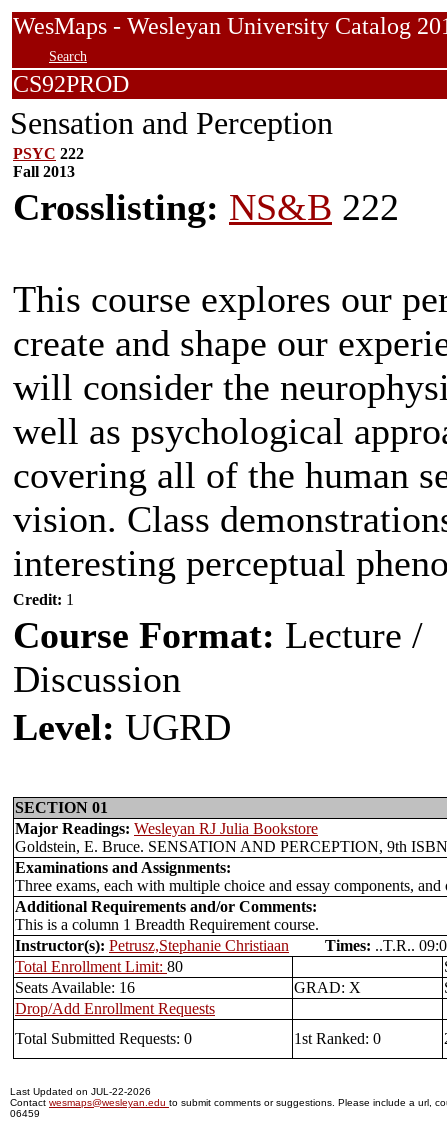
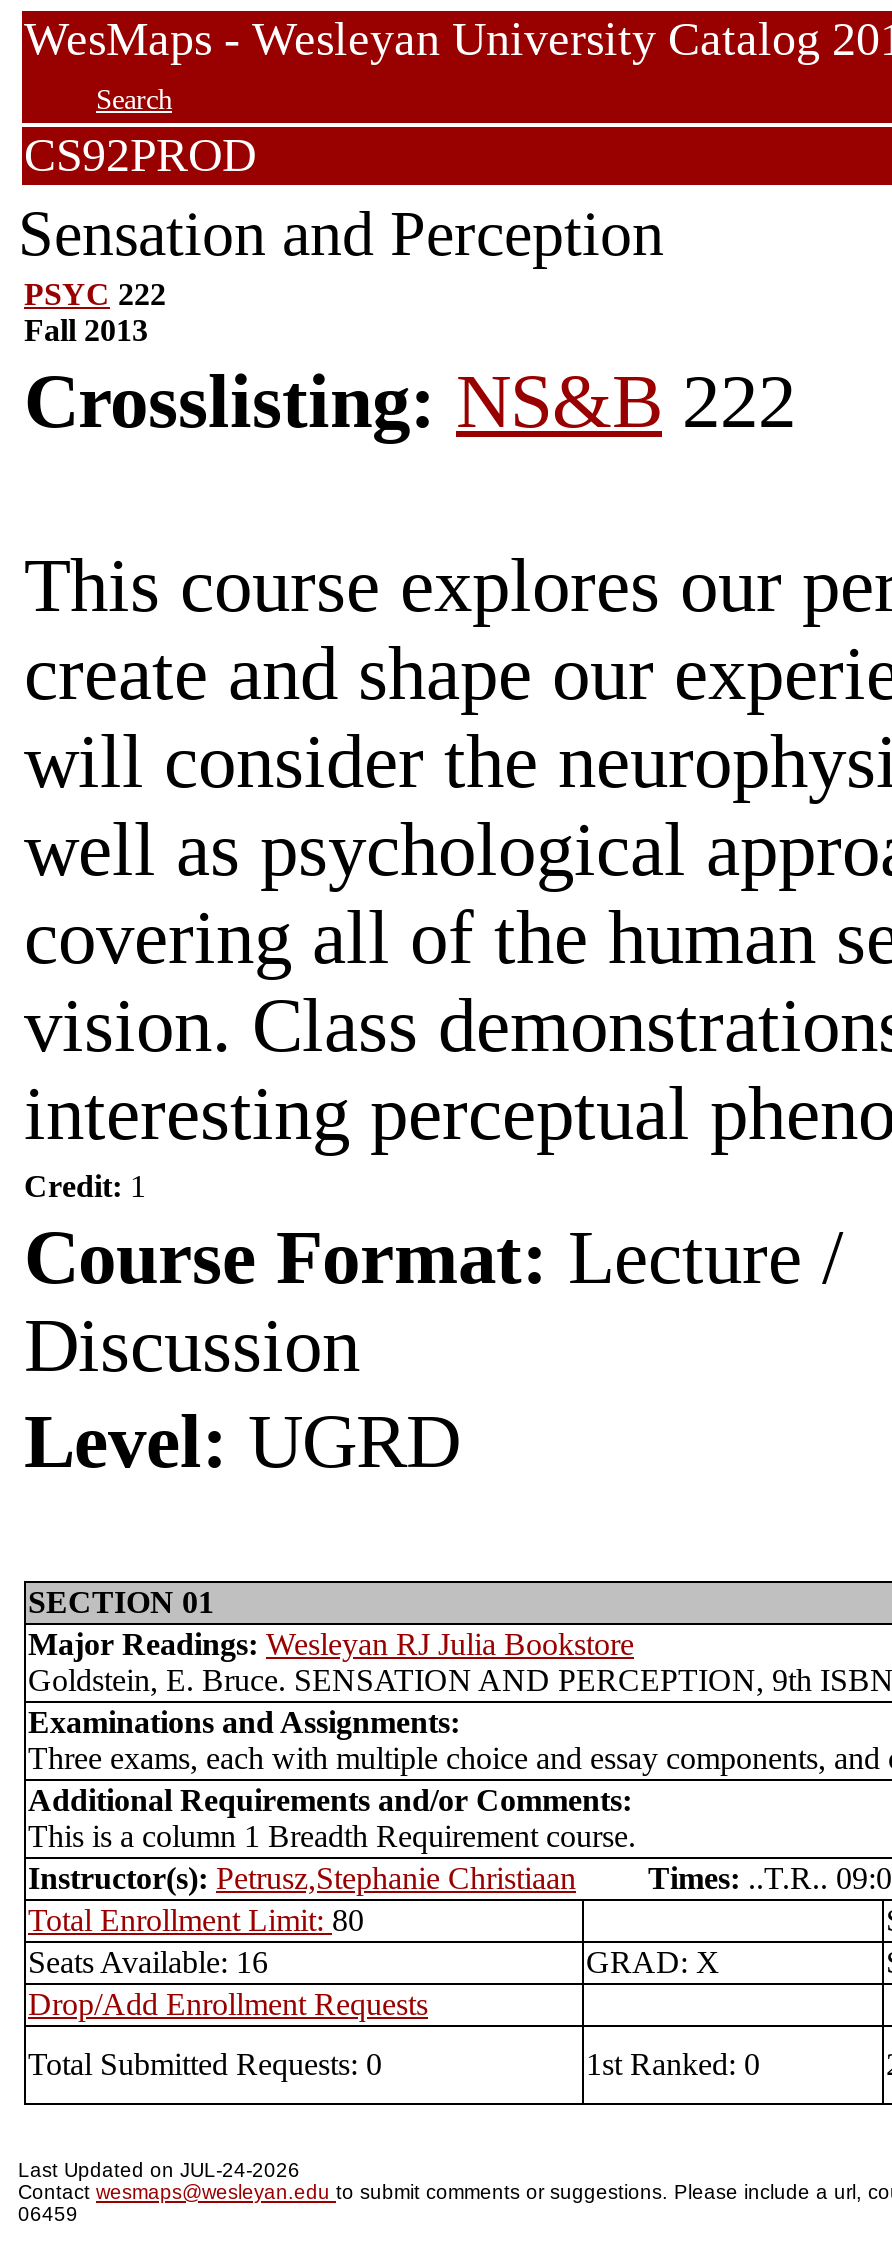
[10,1086,151,1097] Last Updated on JUL-22-2026 -> [18,2159,300,2181] Last Updated on JUL-24-2026

